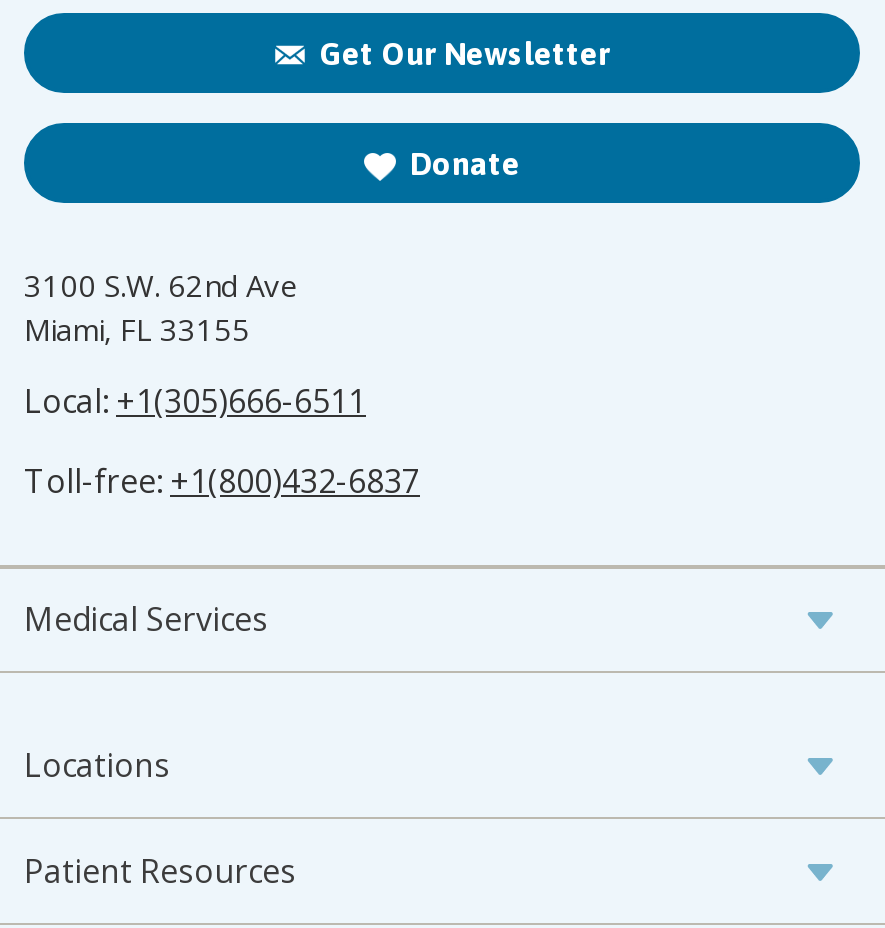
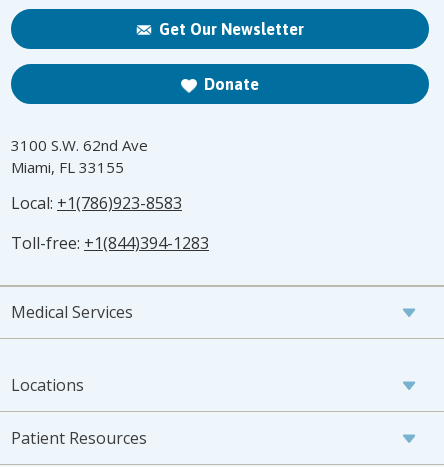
[24,380,366,424] Local: +1(305)666-6511 -> [11,192,182,214] Local: +1(786)923-8583
[24,460,420,504] Toll-free: +1(800)432-6837 -> [11,232,209,254] Toll-free: +1(844)394-1283

